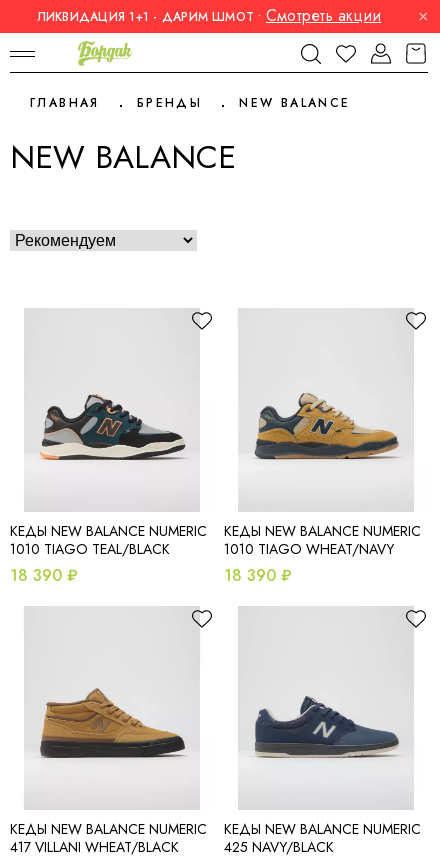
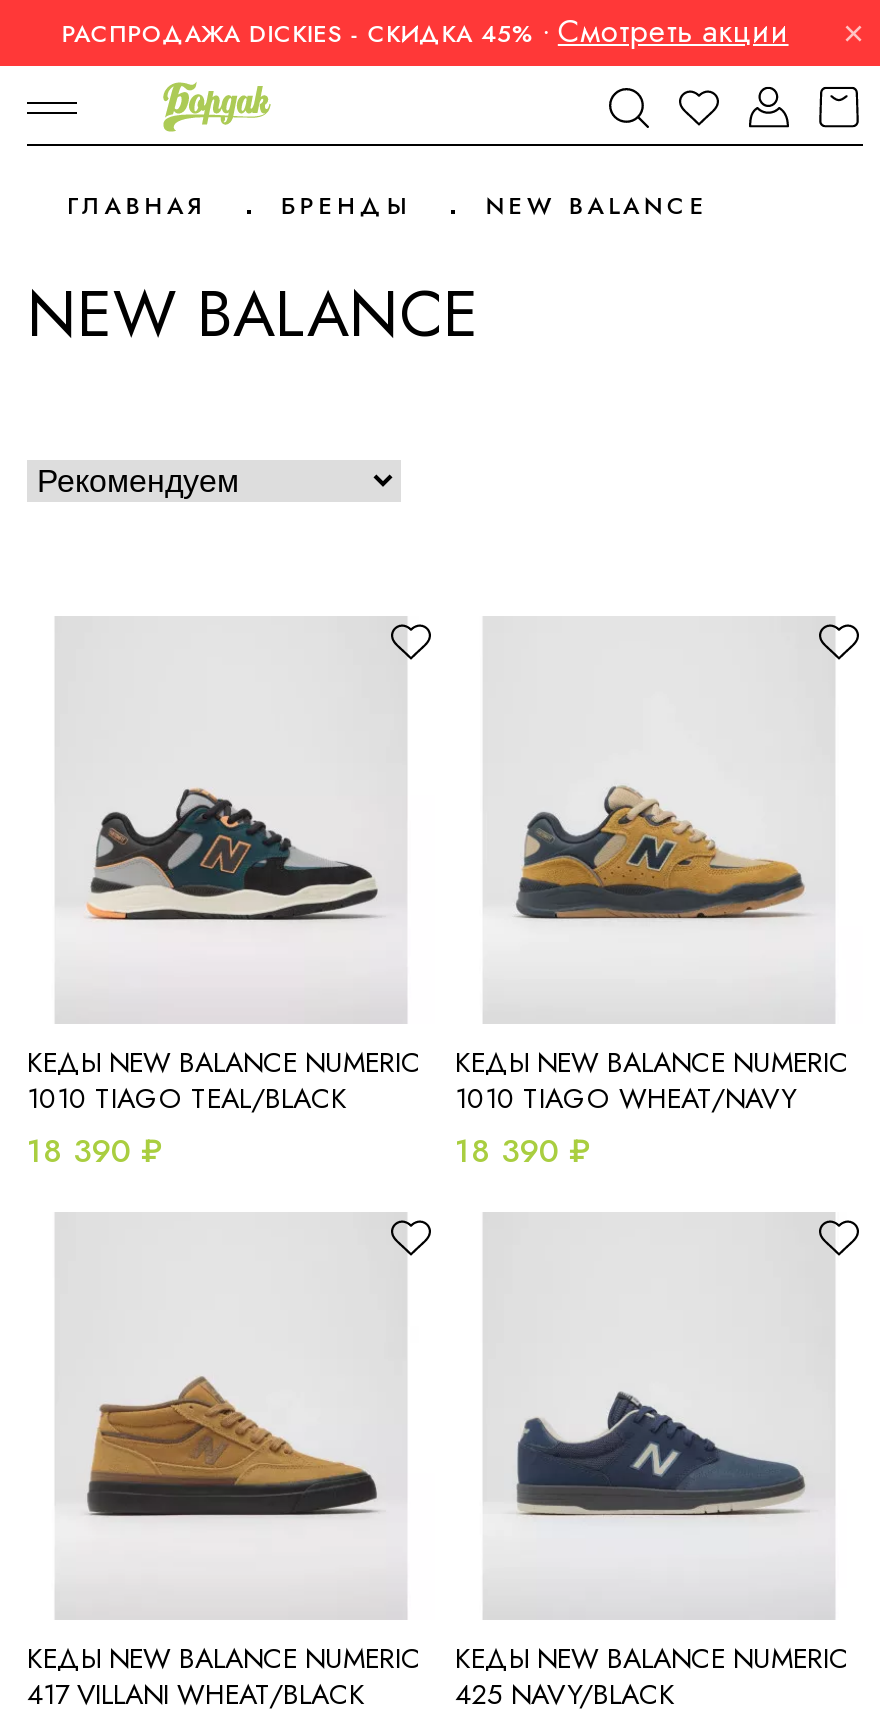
[37,4,381,27] ЛИКВИДАЦИЯ 1+1 - ДАРИМ ШМОТ • Смотреть акции -> [61,8,789,54] РАСПРОДАЖА DICKIES - СКИДКА 45% • Смотреть акции

